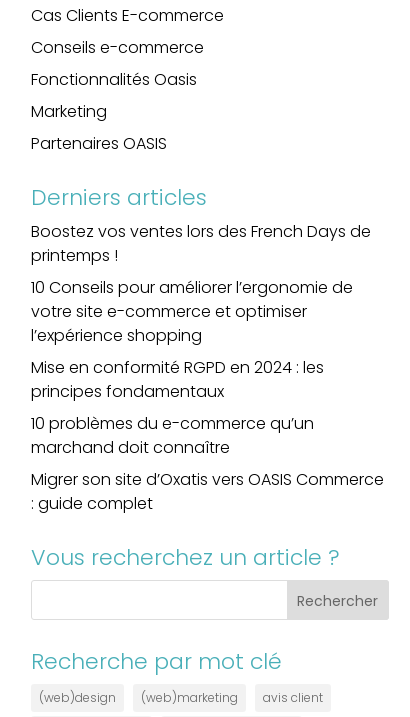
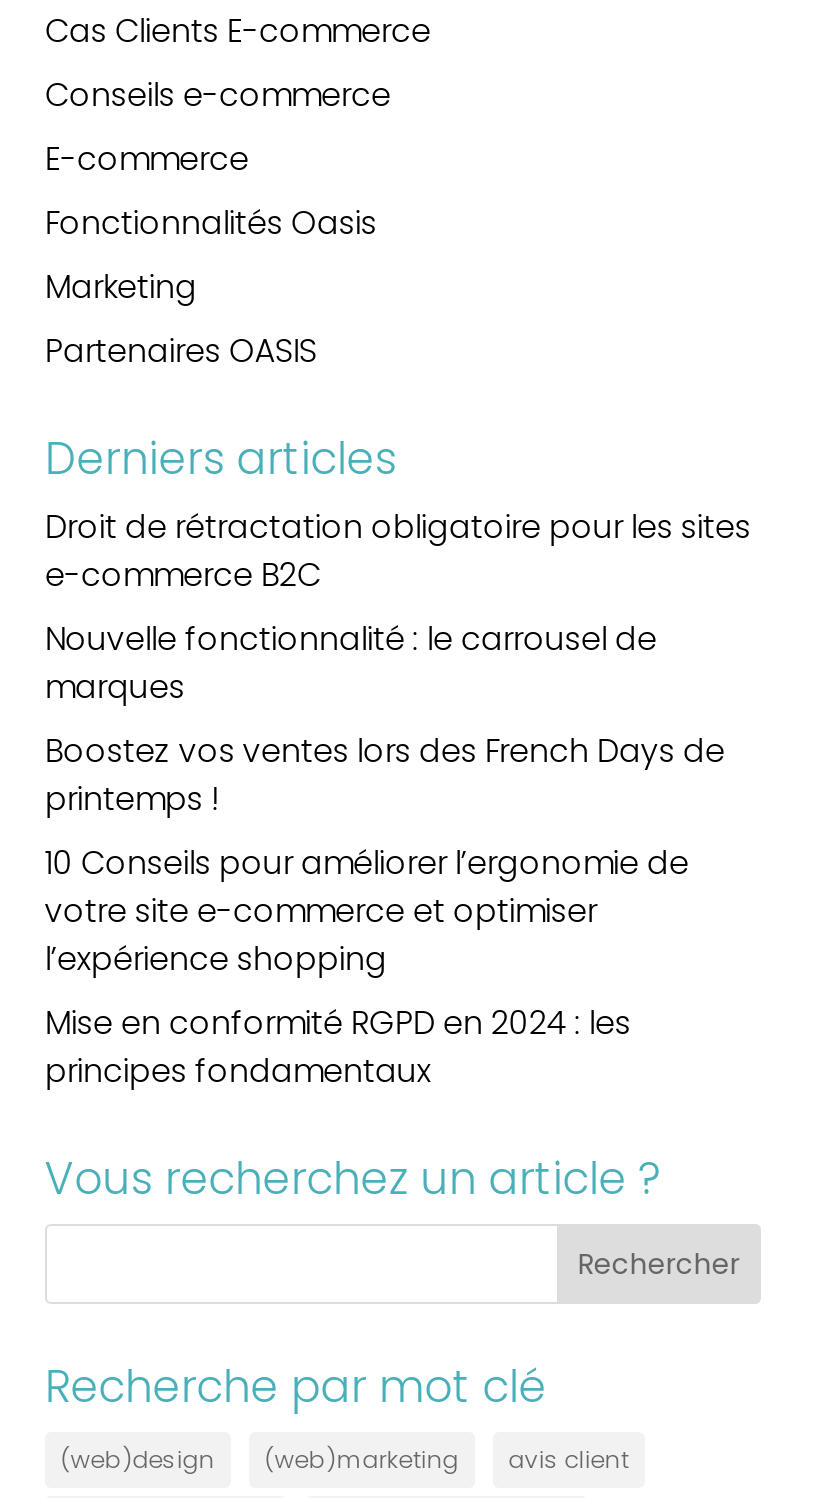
none -> [45,135,249,181] E-commerce
none -> [45,503,751,709] Droit de rétractation obligatoire pour les sites | e-commerce B2C | Nouvelle fonctionnalité : le carrousel de | marques
moved [31,220,371,403] -> [45,727,725,1093]: Boostez vos ventes lors des French Days de | printemps ! | 10 Conseils pour améliorer l’ergonomie de | votre site e-commerce et optimiser | l’expérience shopping | Mise en conformité RGPD en 2024 : les | principes fondamentaux
[31,412,384,515] 10 problèmes du e-commerce qu’un | marchand doit connaître | Migrer son site d’Oxatis vers OASIS Commerce | : guide complet -> none

